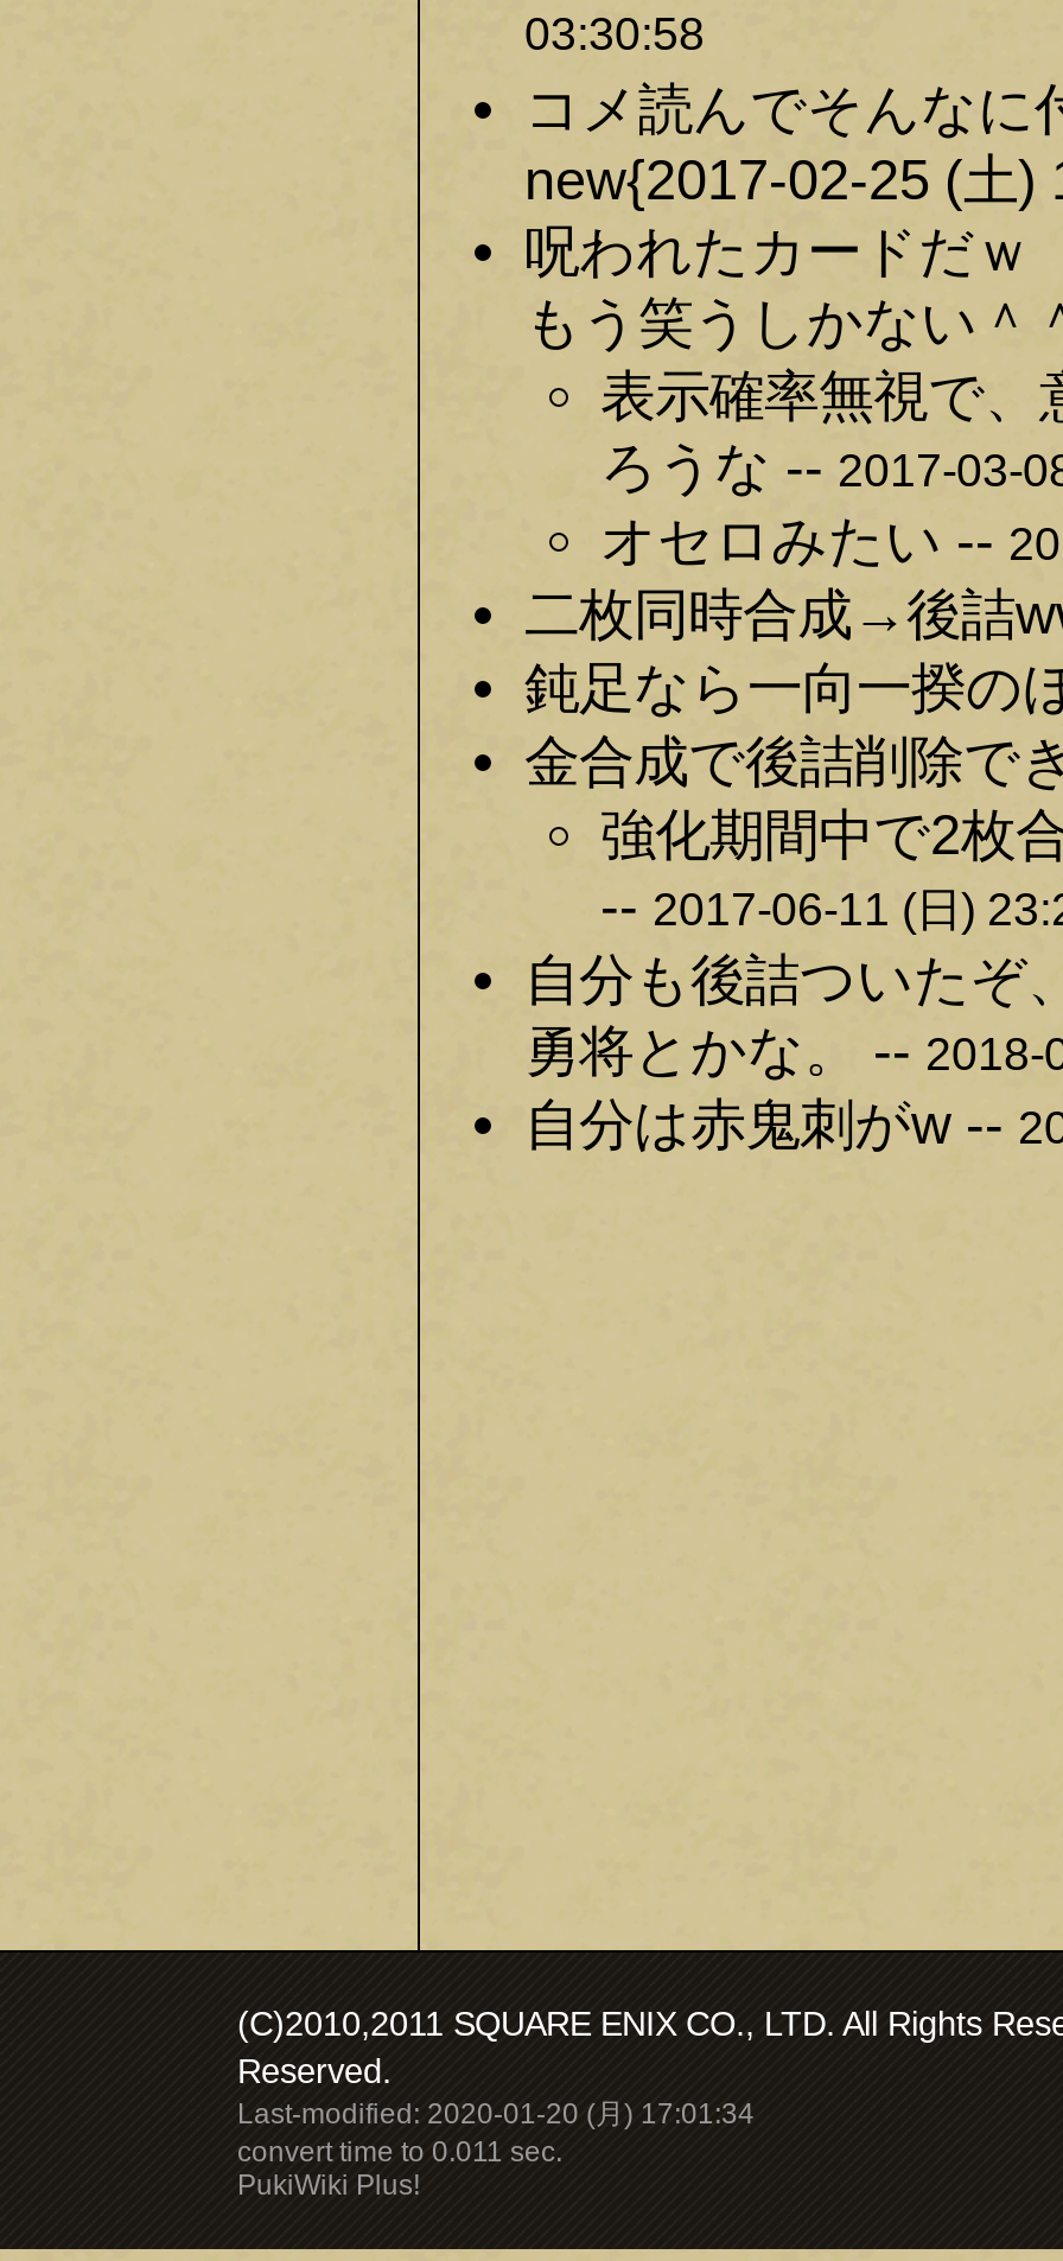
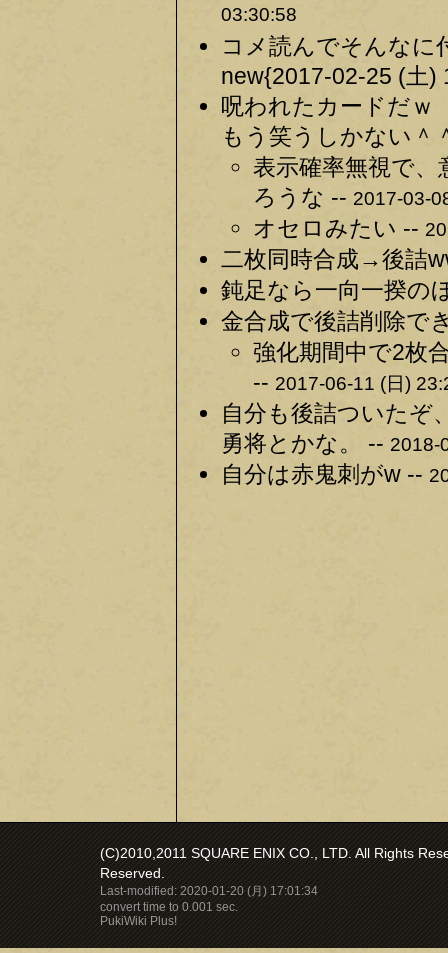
[237,2135,562,2168] convert time to 0.011 sec. -> [100,900,238,914] convert time to 0.001 sec.

